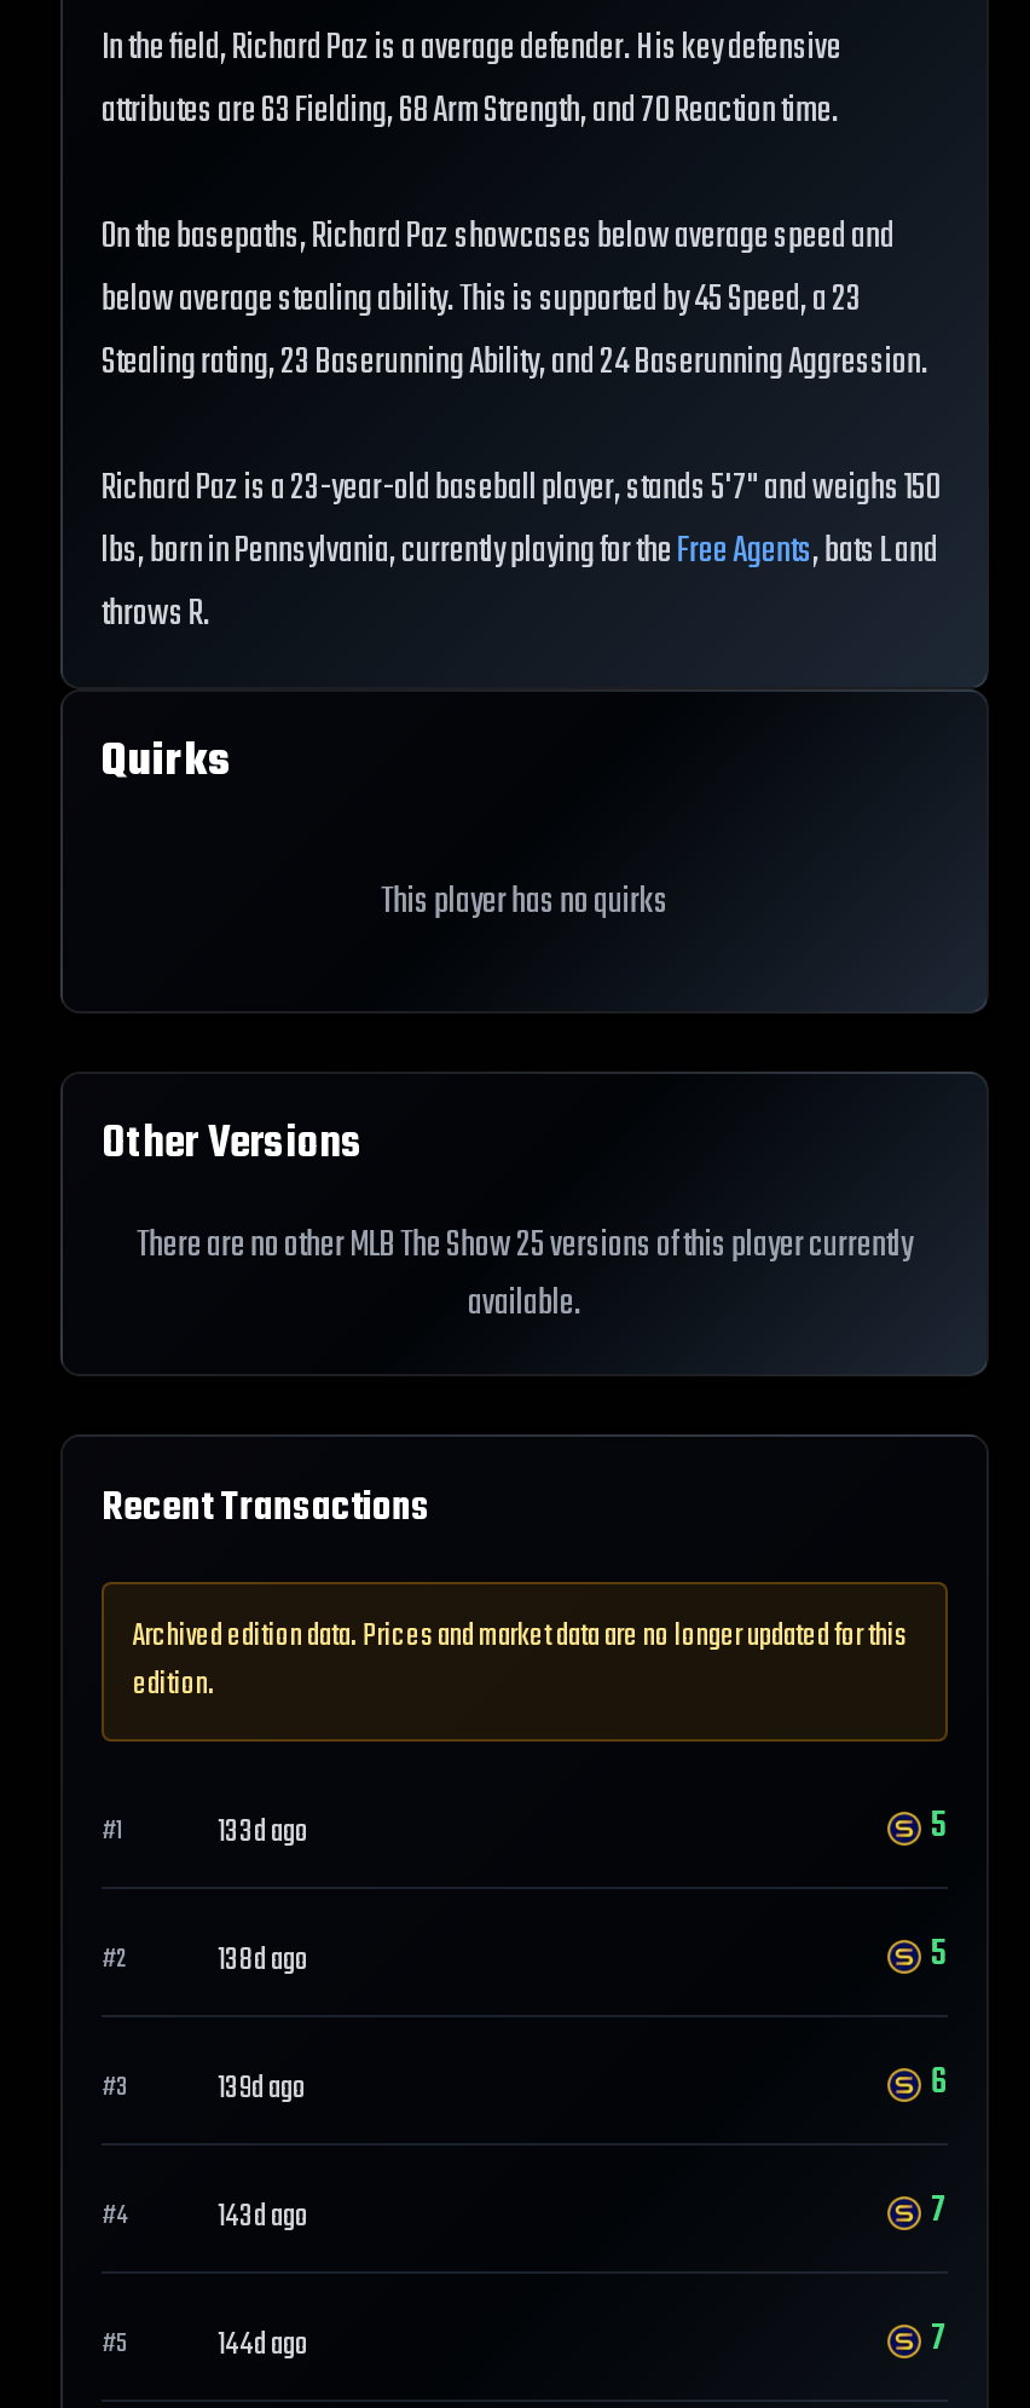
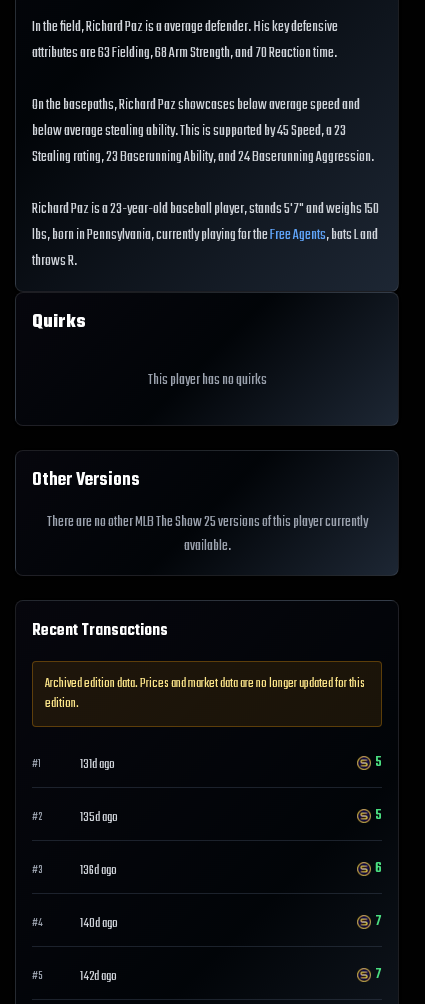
[218,1810,309,1858] 133d ago -> [80,755,115,775] 131d ago
[218,1938,309,1986] 138d ago -> [80,808,118,828] 135d ago
[218,2066,307,2115] 139d ago -> [80,861,117,881] 136d ago
[218,2194,309,2243] 143d ago -> [80,914,118,934] 140d ago
[218,2323,309,2371] 144d ago -> [80,967,117,987] 142d ago

